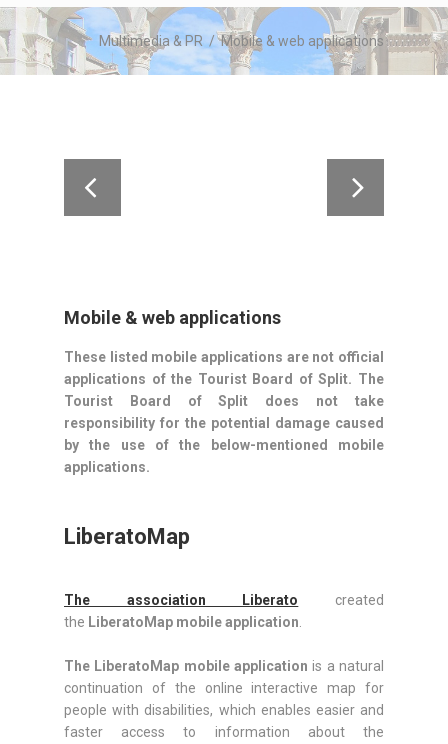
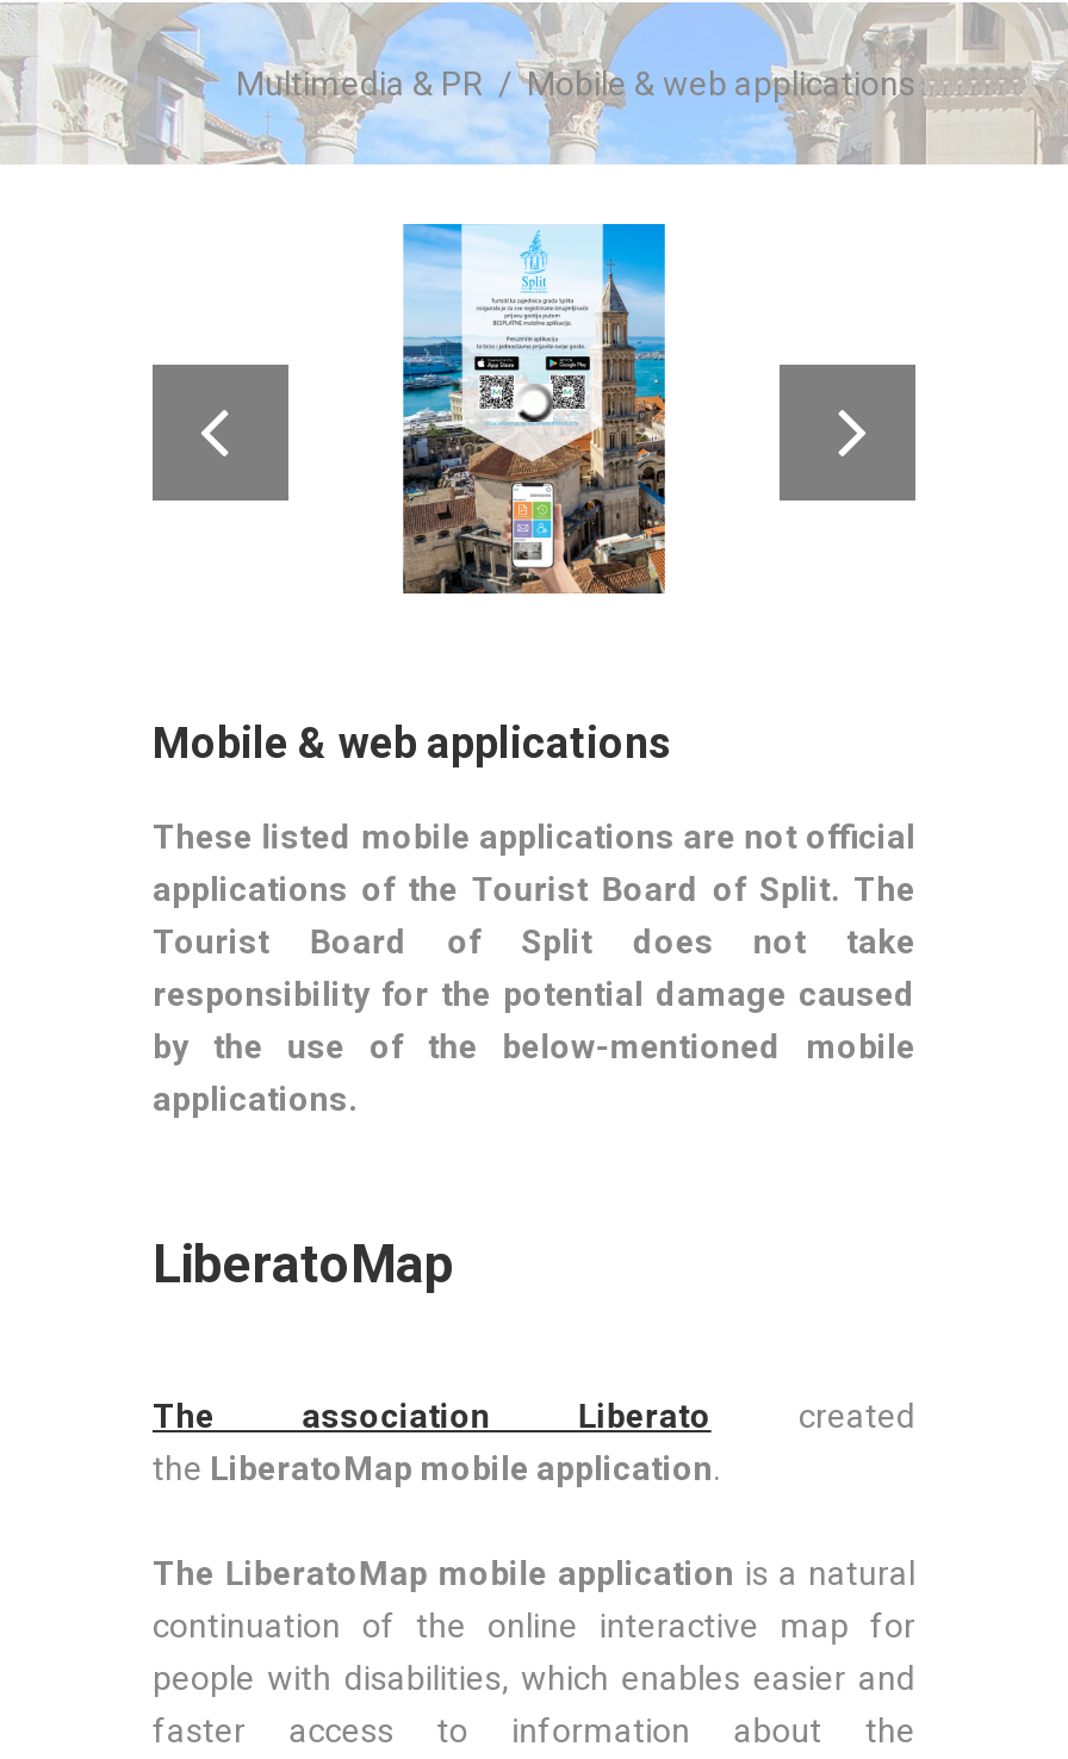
none -> [401,222,667,596] [image]

